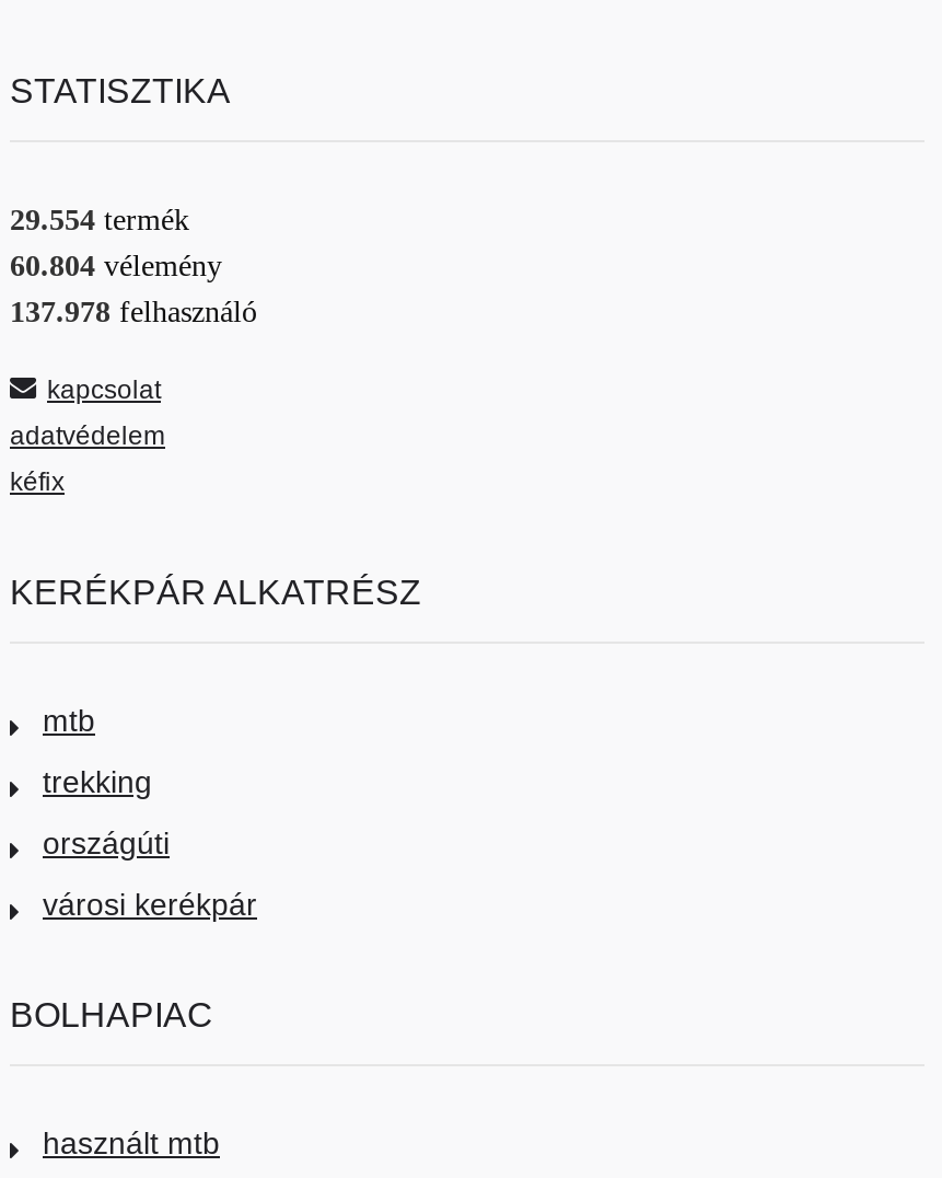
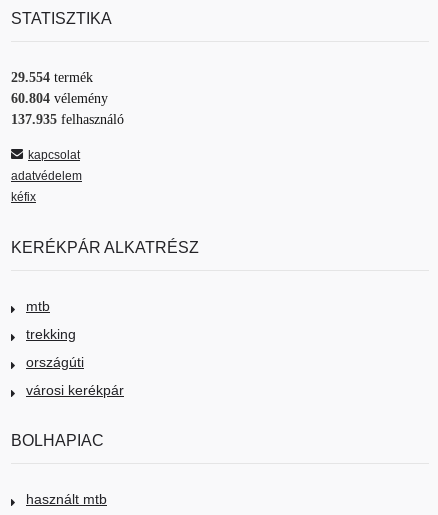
[10,296,257,328] 137.978 felhasználó -> [11,112,124,127] 137.935 felhasználó

